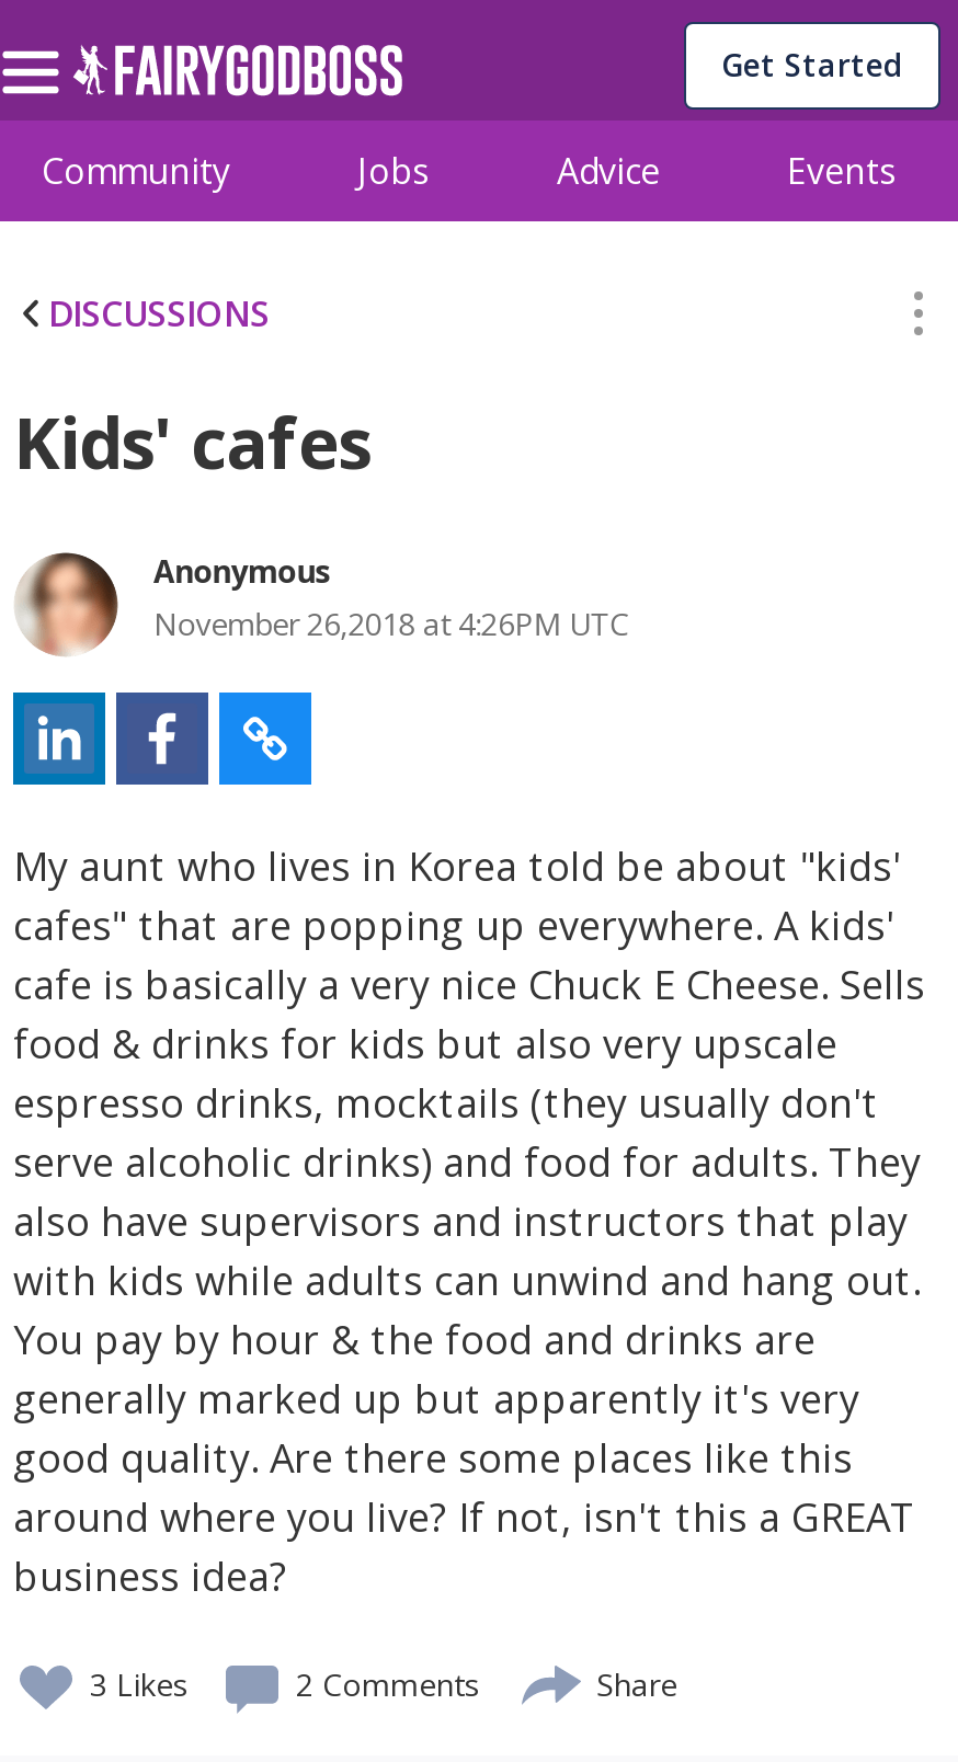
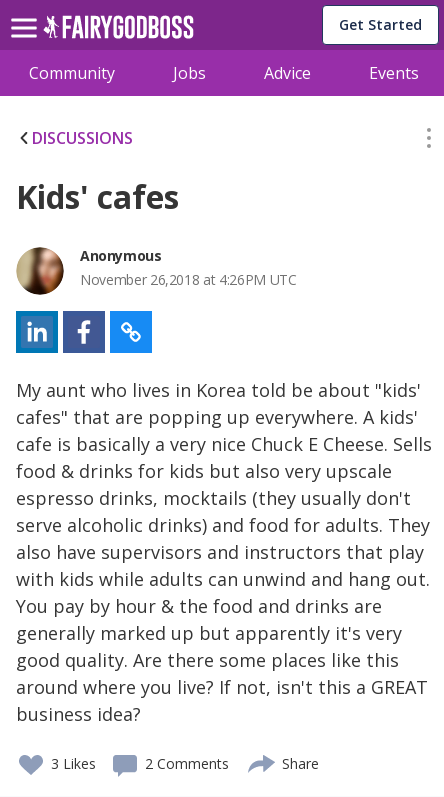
[15,557,116,655] [image] -> [16,248,62,296] [image]

